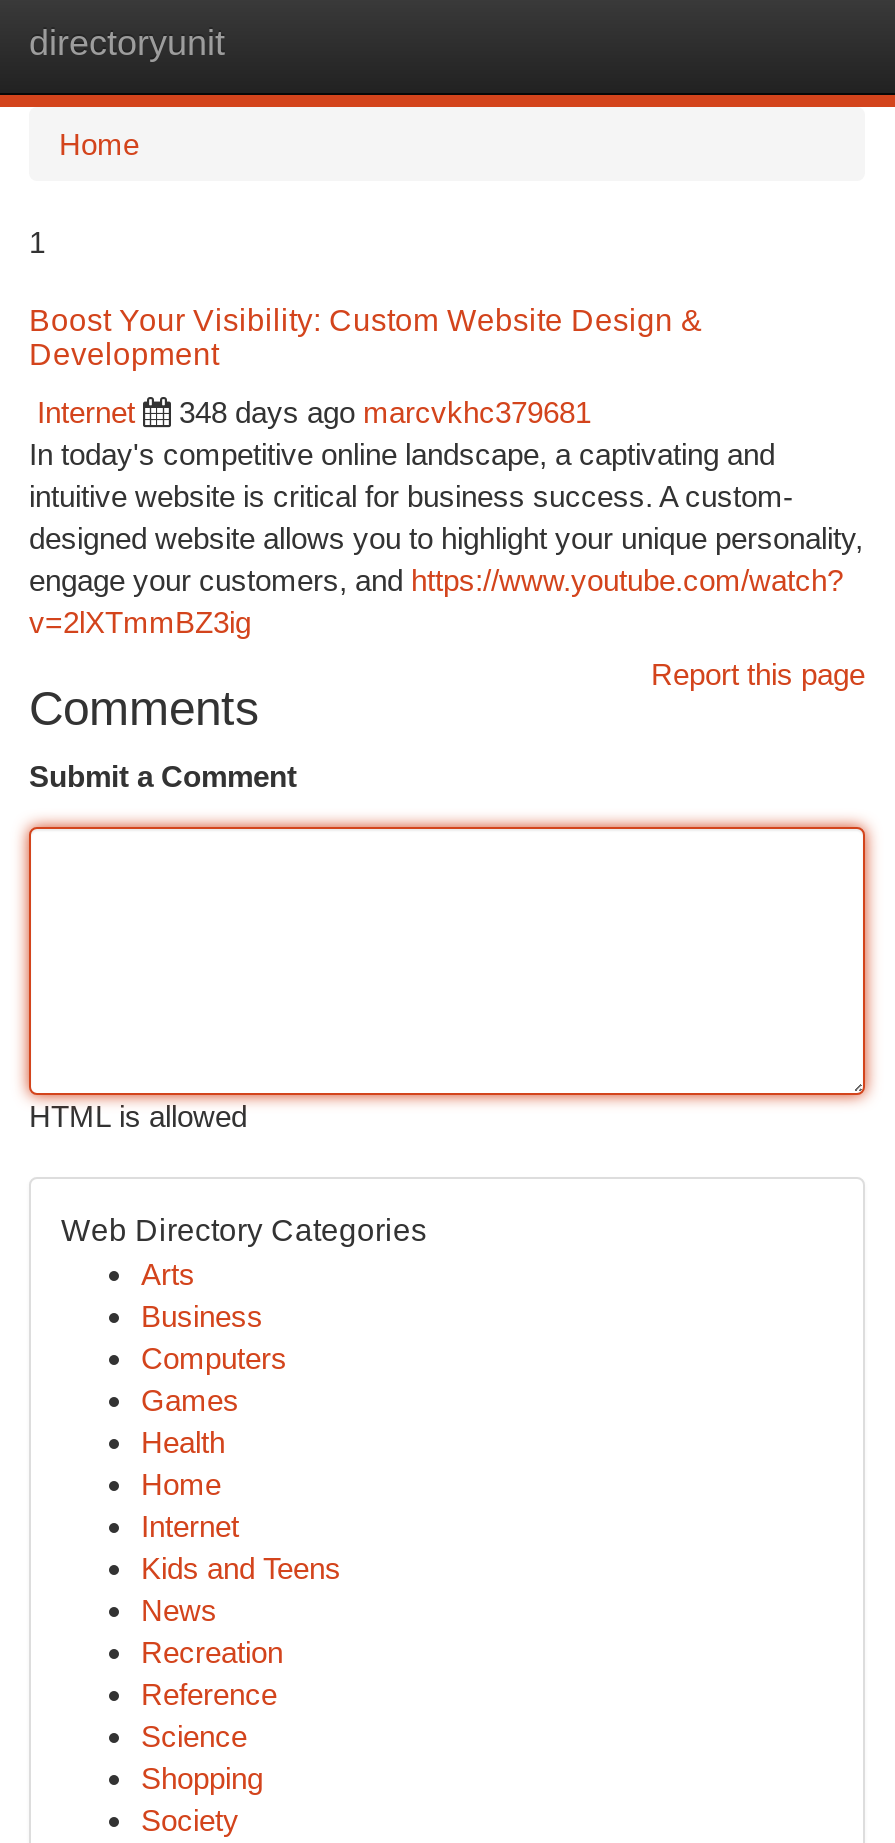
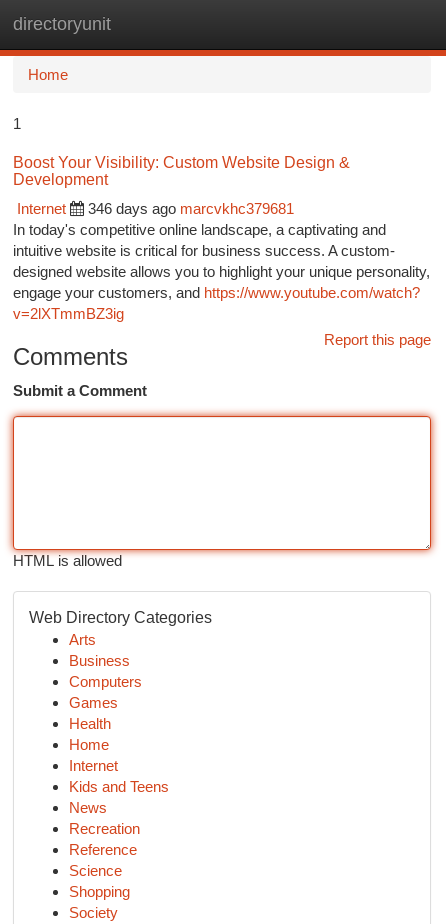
[179,395,591,429] 348 days ago marcvkhc379681 -> [88,200,294,217] 346 days ago marcvkhc379681

